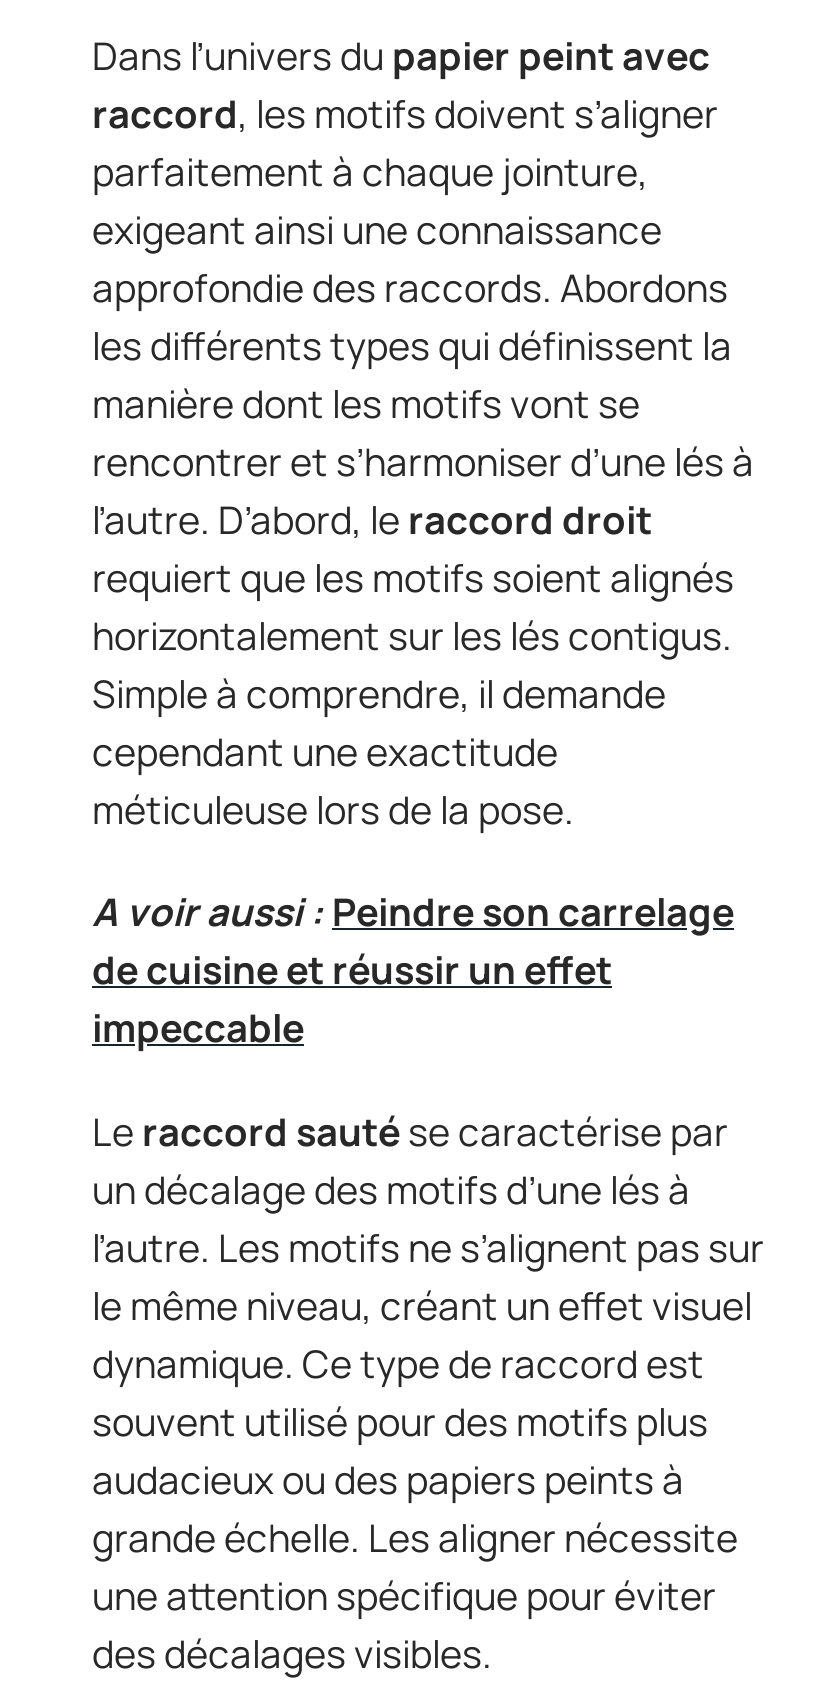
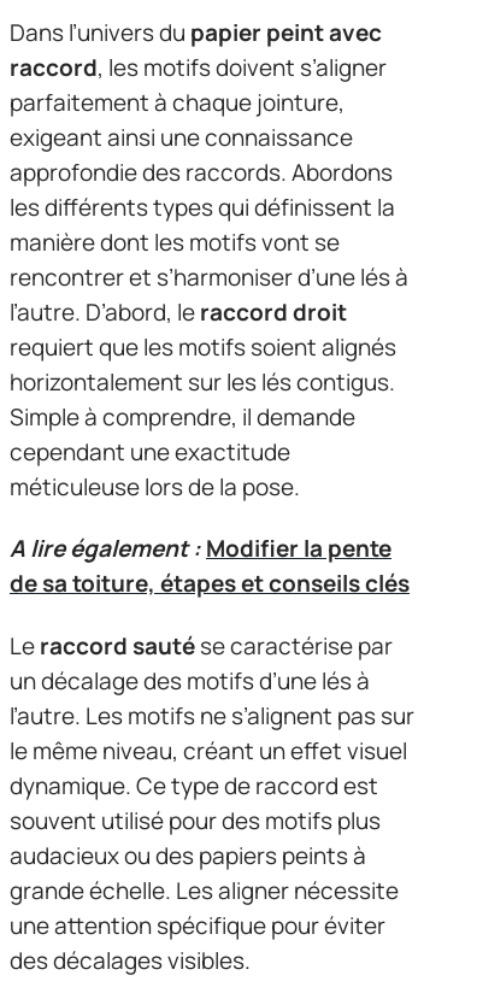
[92,886,734,1054] A voir aussi : Peindre son carrelage | de cuisine et réussir un effet | impeccable -> [10,533,410,599] A lire également : Modifier la pente | de sa toiture, étapes et conseils clés

